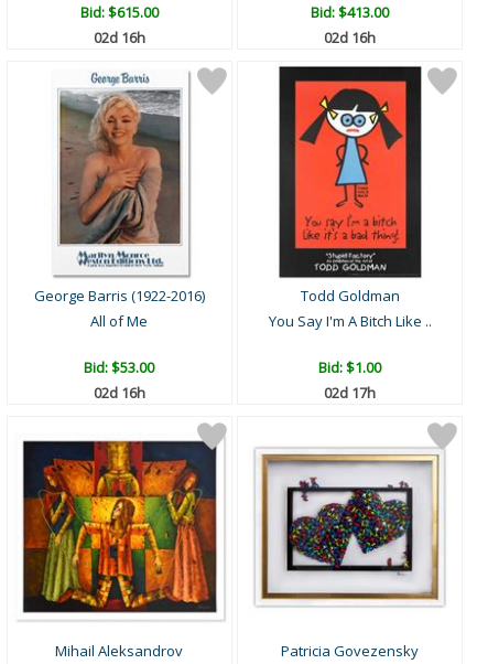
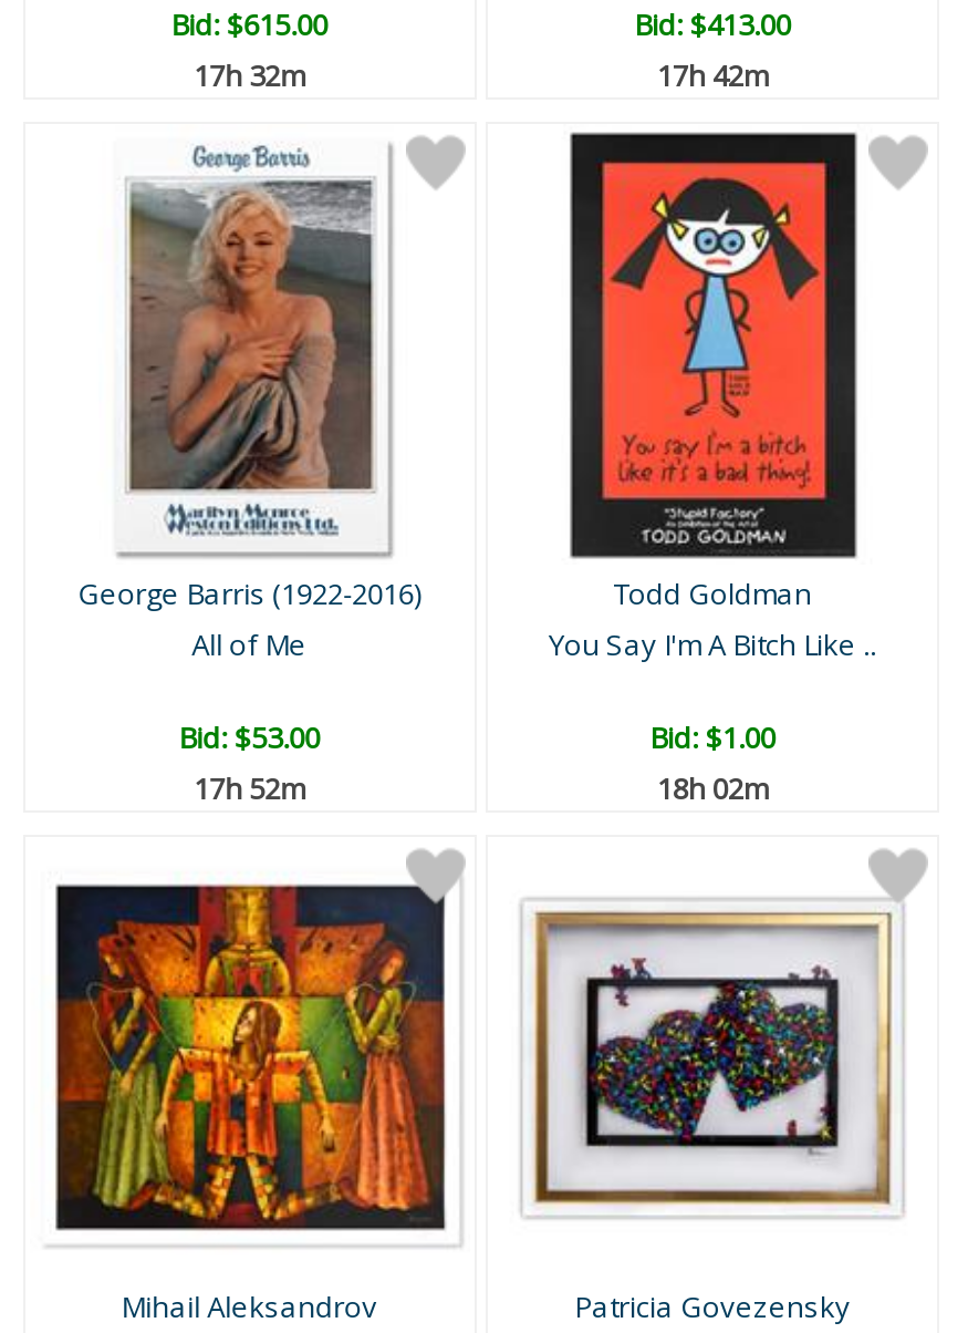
[93,28,145,48] 02d 16h -> [194,56,304,96] 17h 32m
[324,28,376,48] 02d 16h -> [657,56,768,96] 17h 42m
[93,383,145,403] 02d 16h -> [194,769,304,809] 17h 52m
[324,383,376,403] 02d 17h -> [657,769,768,809] 18h 02m

